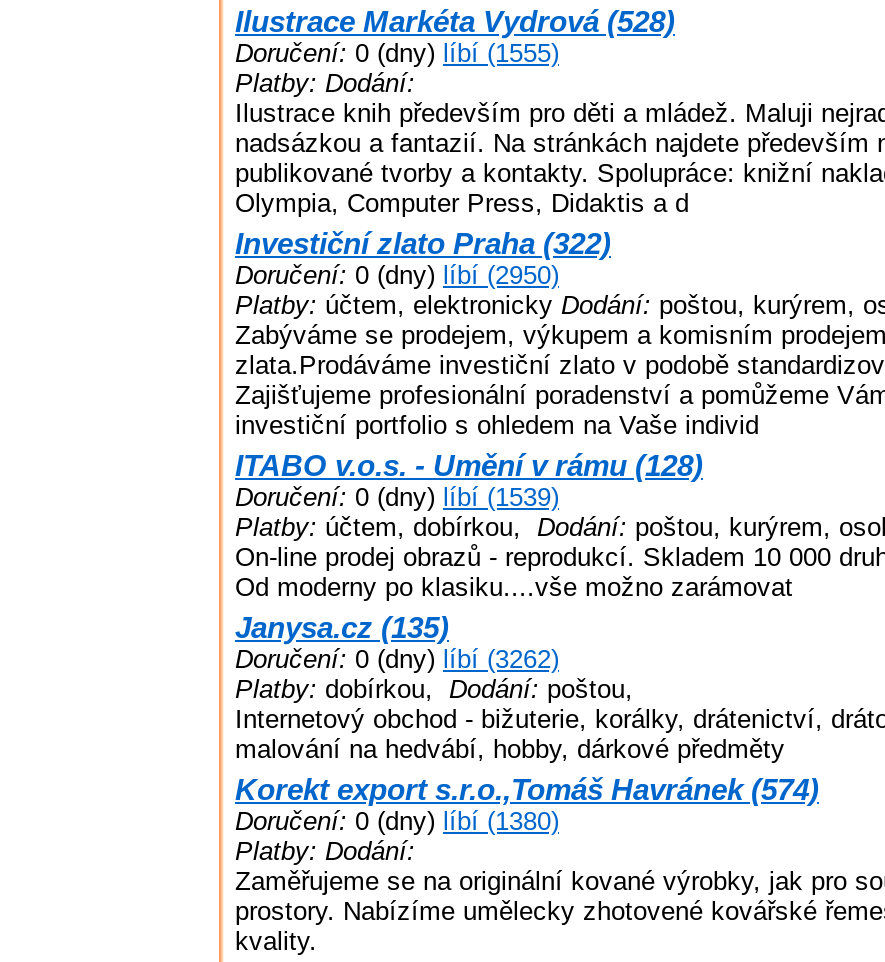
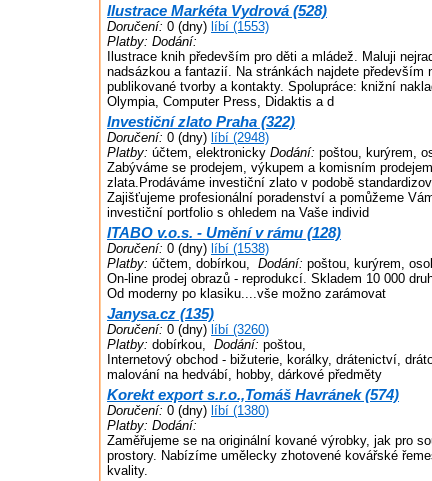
[235,38,559,68] Doručení: 0 (dny) líbí (1555) -> [107,19,269,34] Doručení: 0 (dny) líbí (1553)
[235,260,559,290] Doručení: 0 (dny) líbí (2950) -> [107,130,269,145] Doručení: 0 (dny) líbí (2948)
[235,482,559,512] Doručení: 0 (dny) líbí (1539) -> [107,241,269,256] Doručení: 0 (dny) líbí (1538)
[235,644,559,674] Doručení: 0 (dny)líbí (3262) -> [107,322,269,337] Doručení: 0 (dny)líbí (3260)

